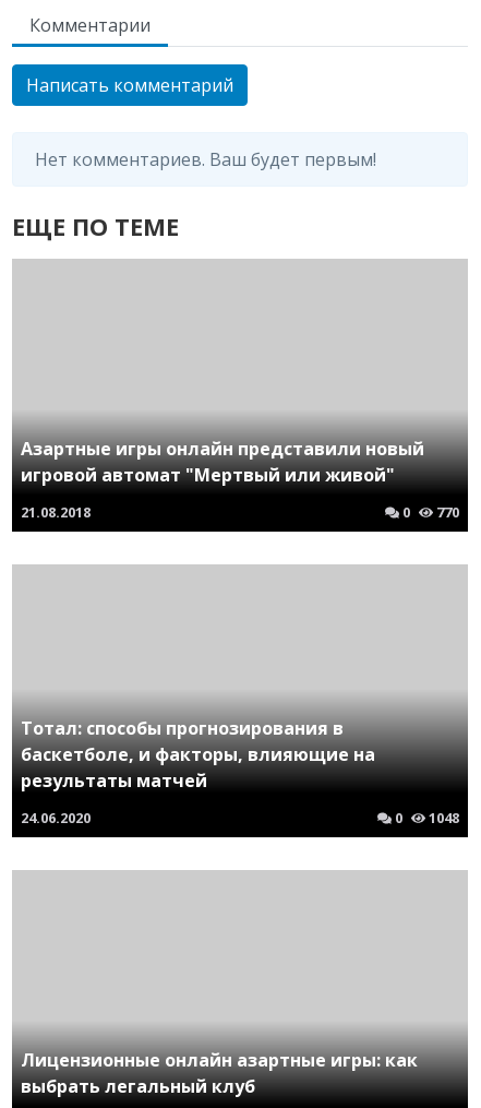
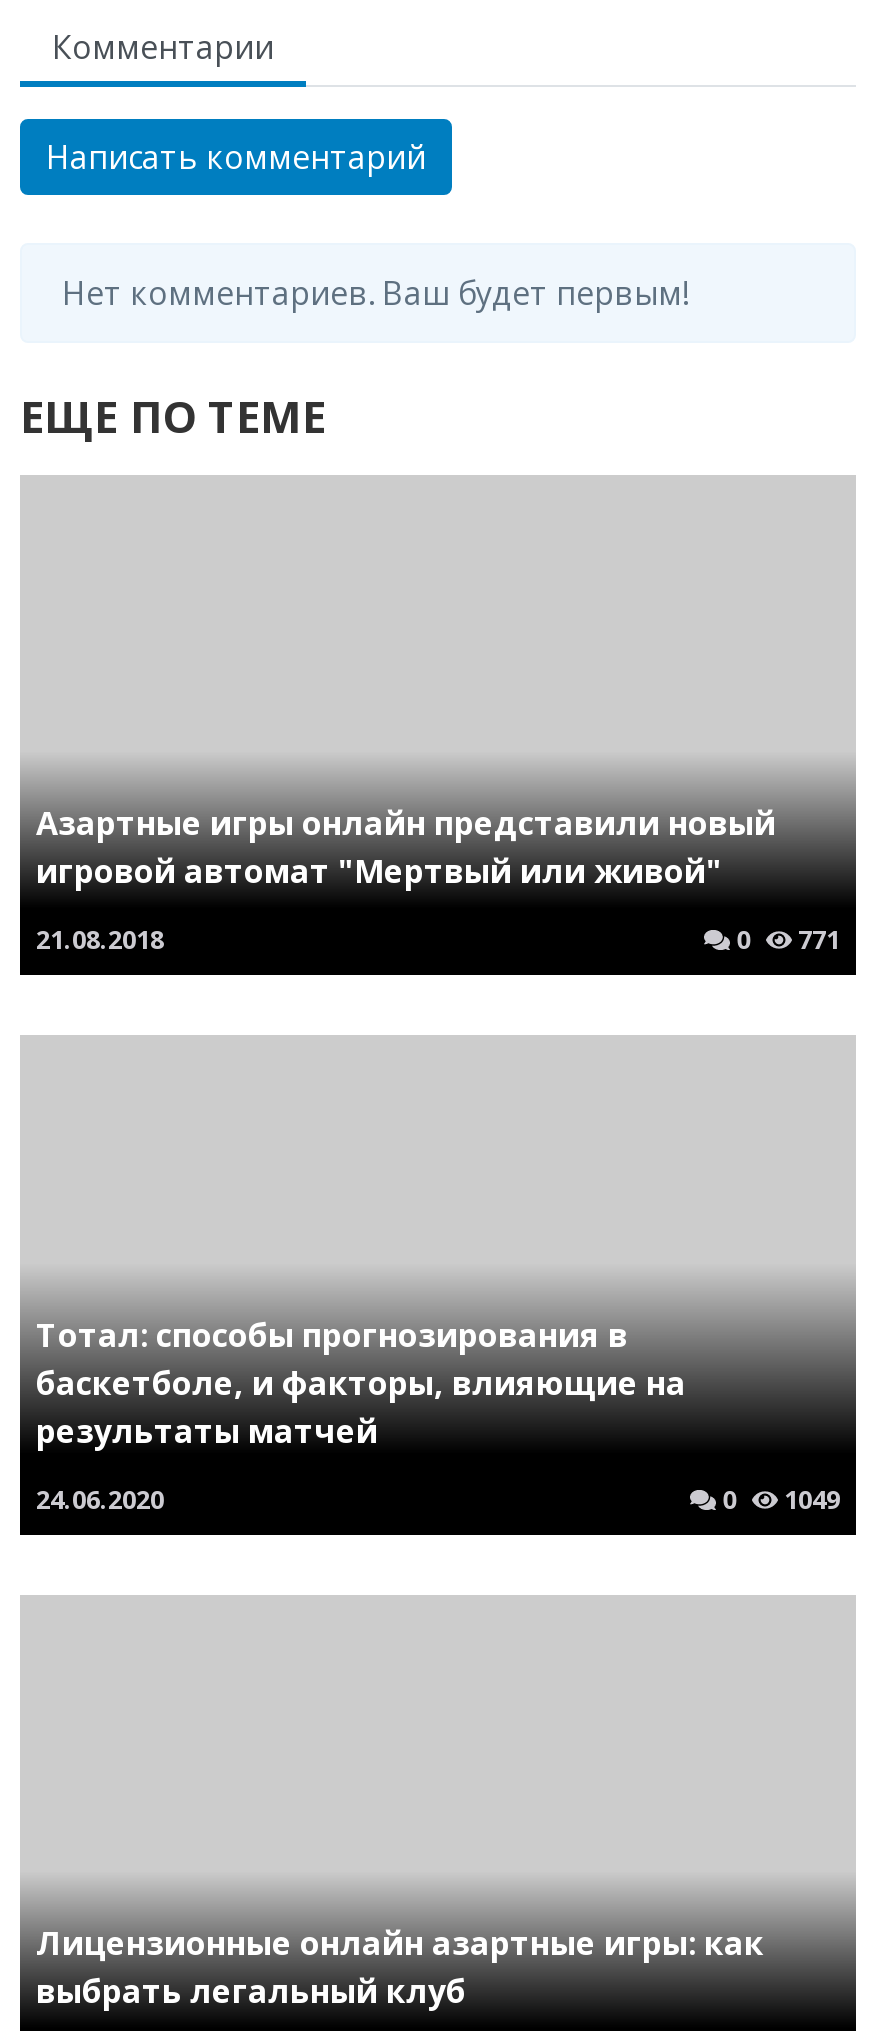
[399,502,459,522] 0 770 -> [730,921,840,957] 0 771
[392,808,459,827] 0 1048 -> [716,1481,840,1517] 0 1049

